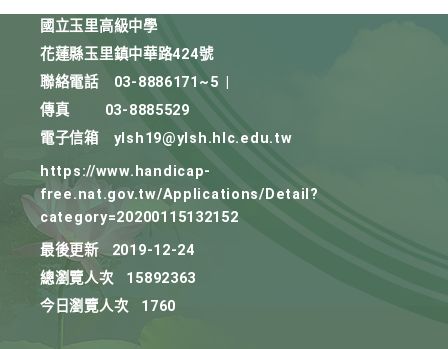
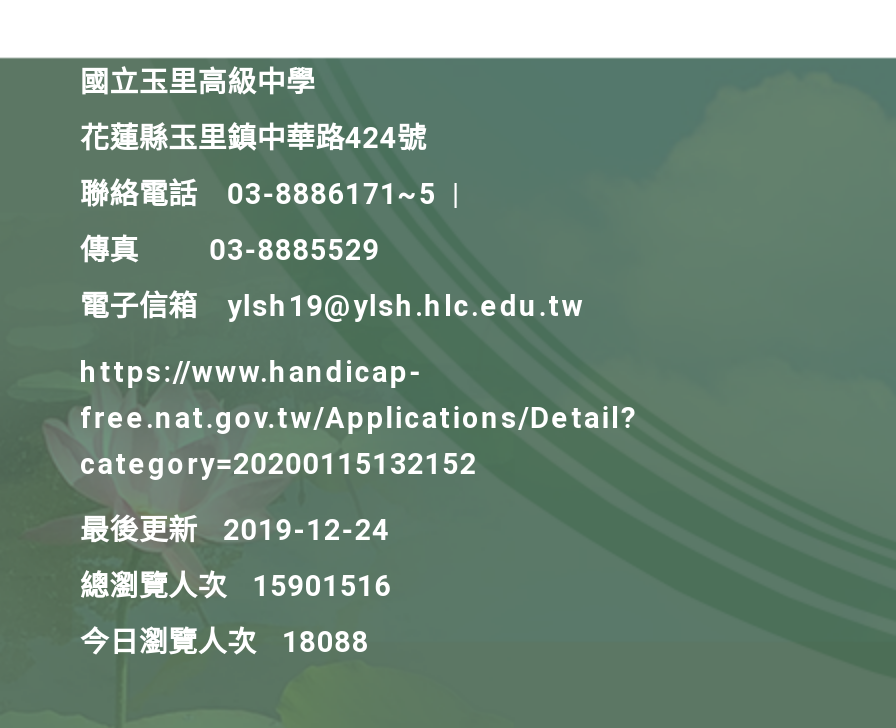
[40,270,196,287] 總瀏覽人次 15892363 -> [80,570,392,604] 總瀏覽人次 15901516
[40,298,176,315] 今日瀏覽人次 1760 -> [80,626,369,660] 今日瀏覽人次 18088

